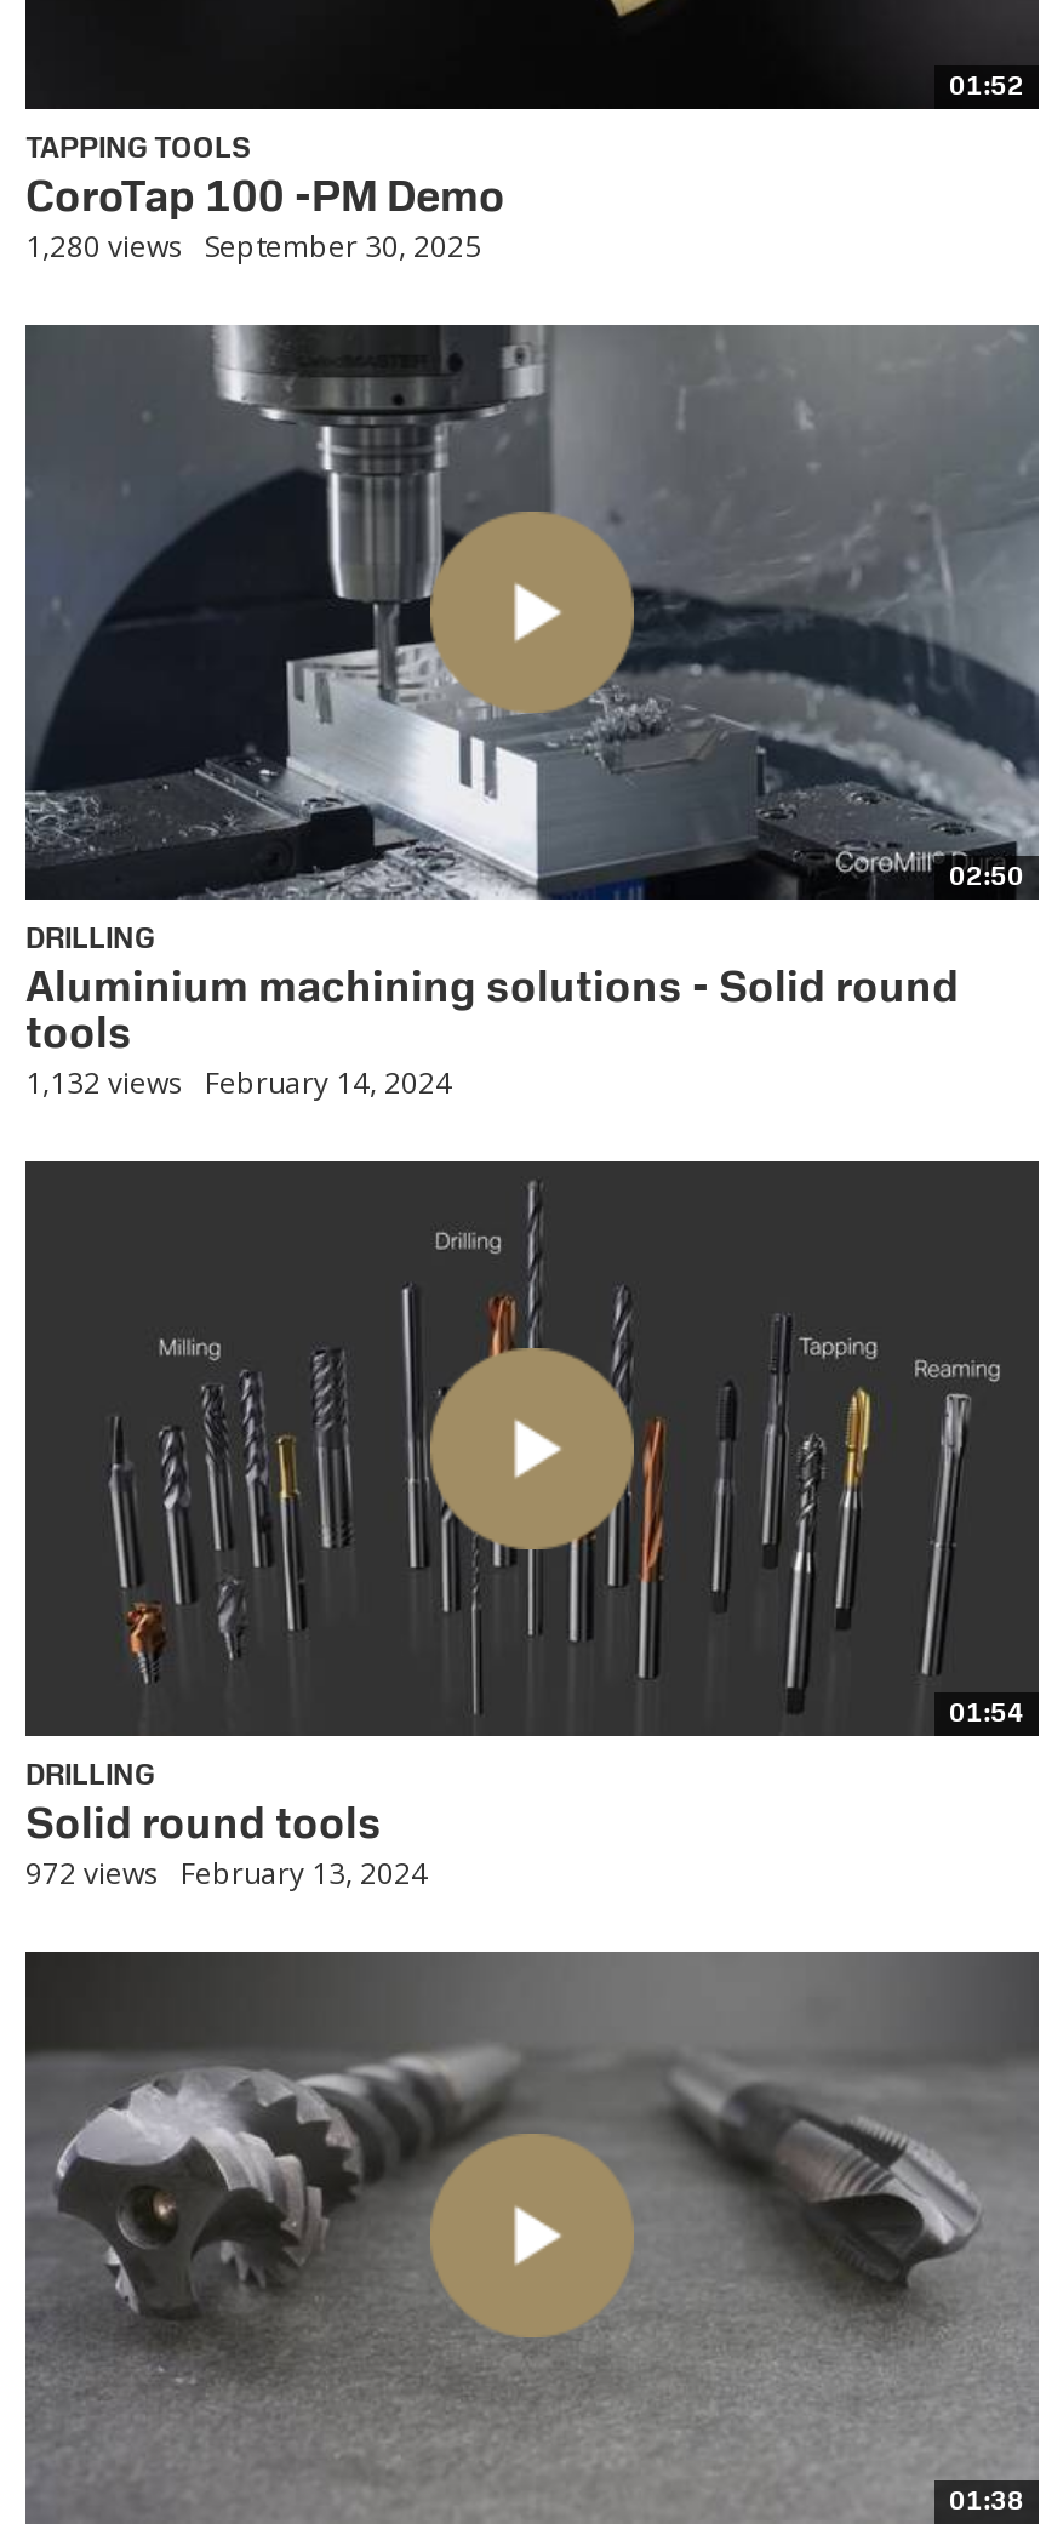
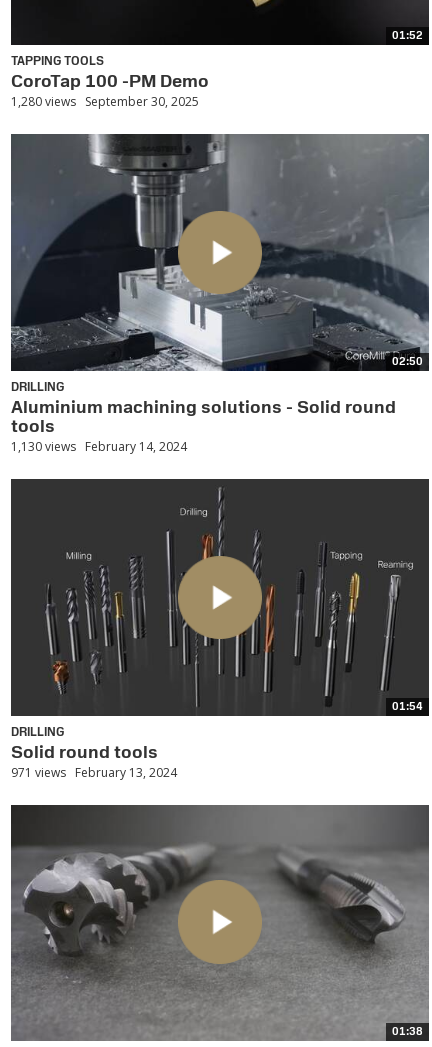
[25,1061,452,1103] 1,132 views February 14, 2024 -> [11,438,187,455] 1,130 views February 14, 2024
[25,1851,428,1893] 972 views February 13, 2024 -> [11,764,177,781] 971 views February 13, 2024

